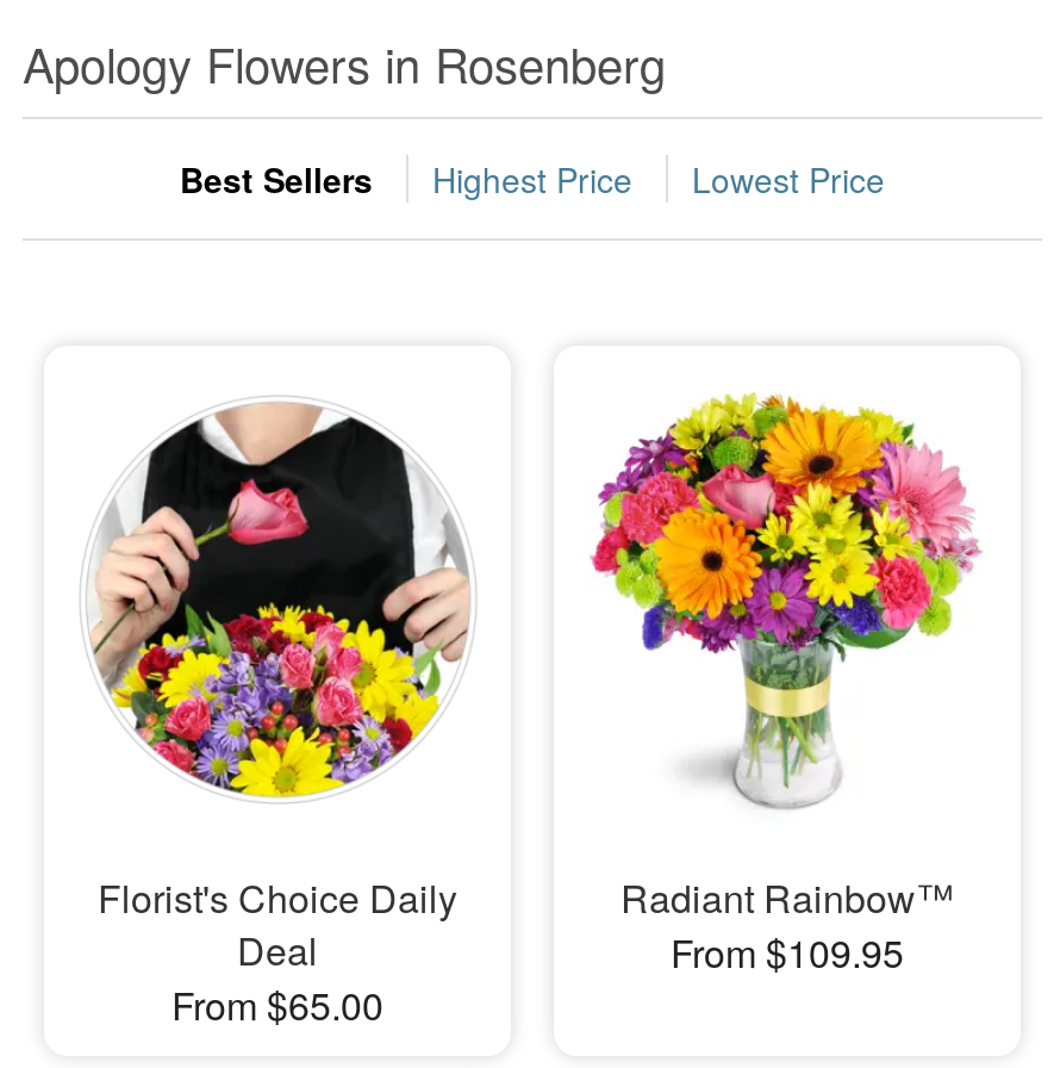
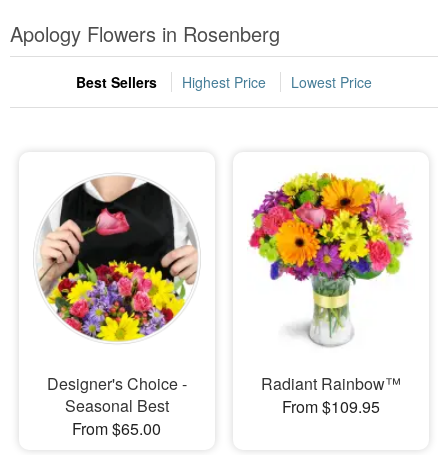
[98,869,457,976] Florist's Choice Daily | Deal -> [47,372,187,417] Designer's Choice - | Seasonal Best

